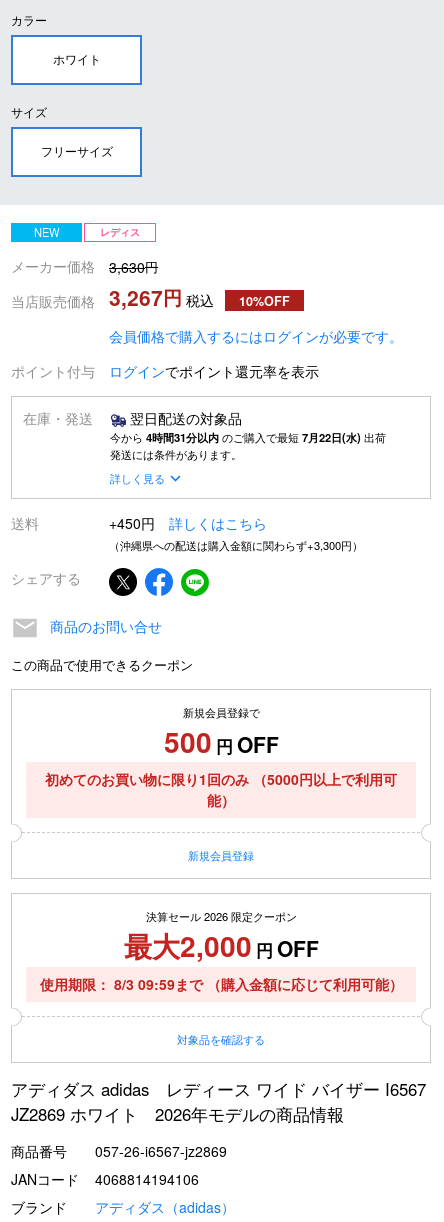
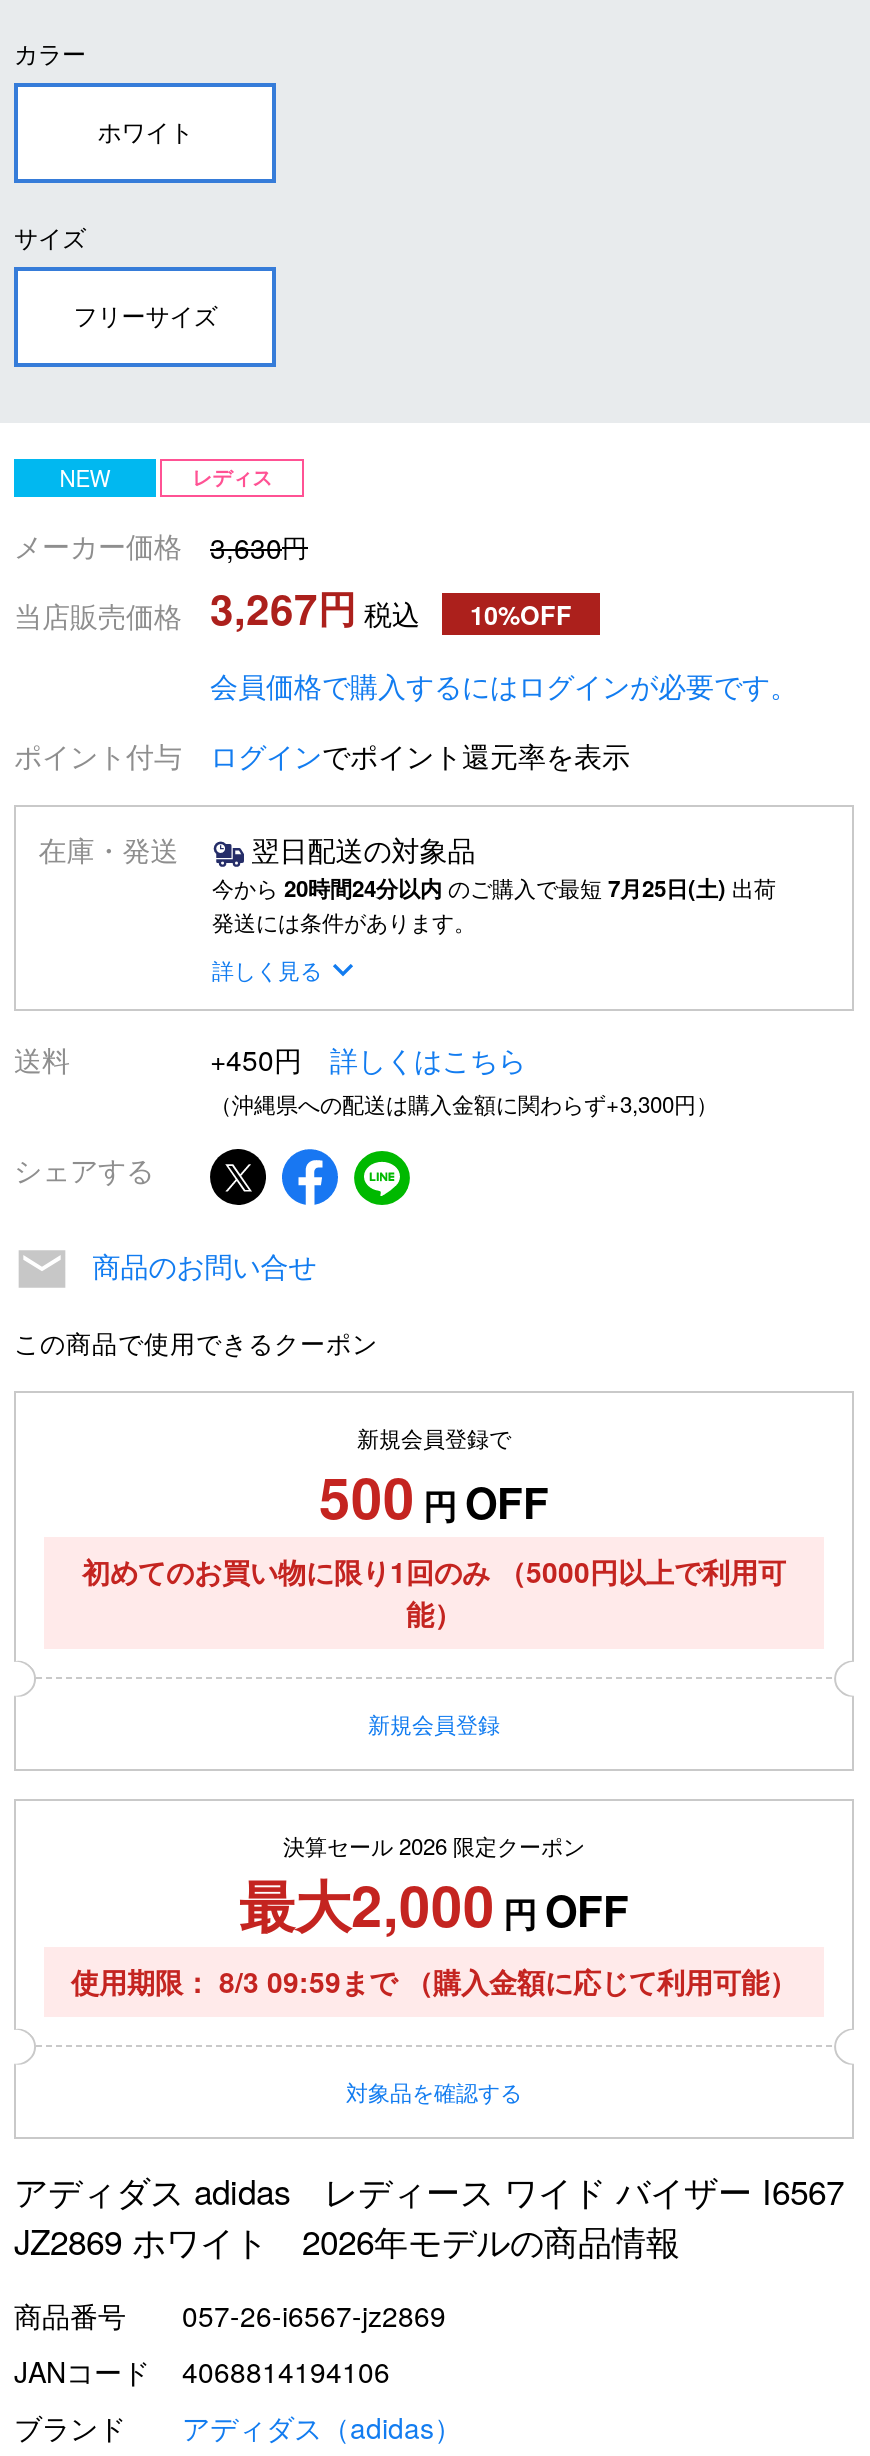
[110,429,386,445] 今から 4時間31分以内 のご購入で最短 7月22日(水) 出荷 -> [212,871,776,903] 今から 20時間24分以内 のご購入で最短 7月25日(土) 出荷

